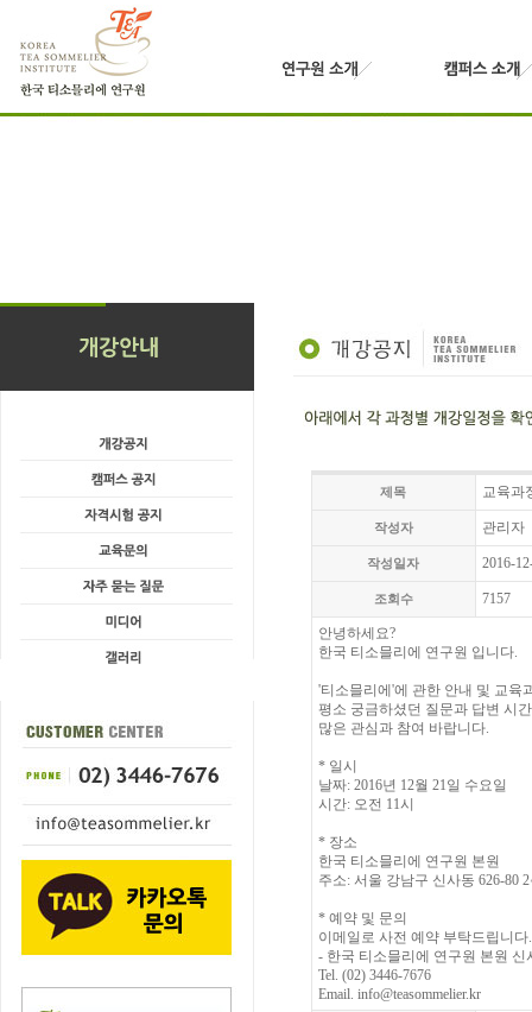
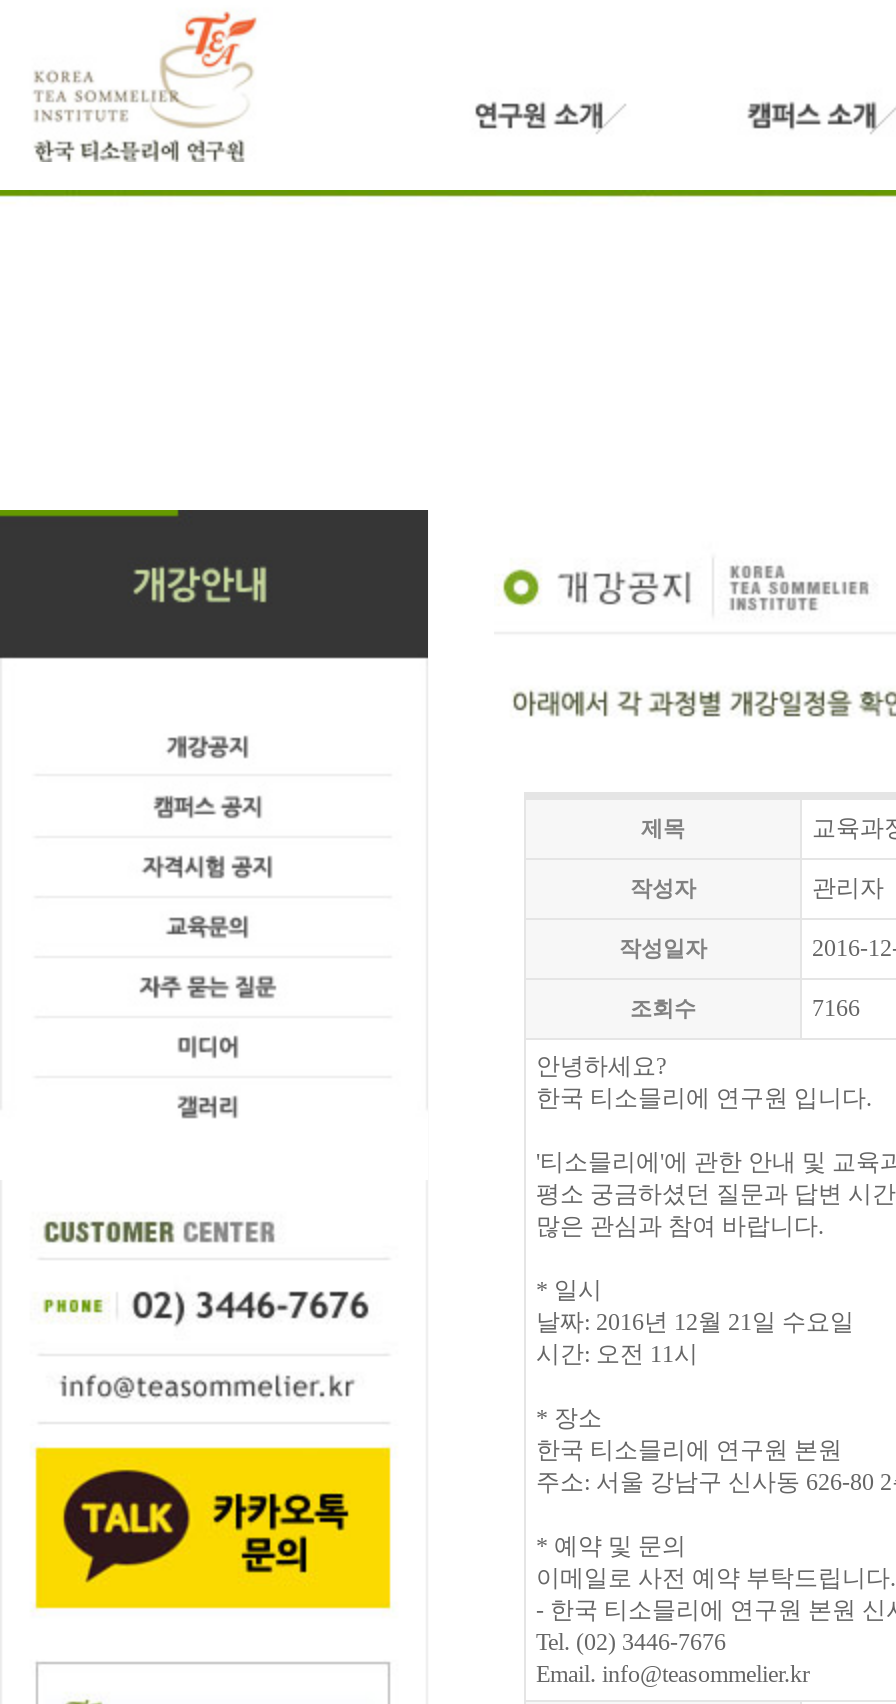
[482,590,511,607] 7157 -> [812,994,860,1022] 7166

